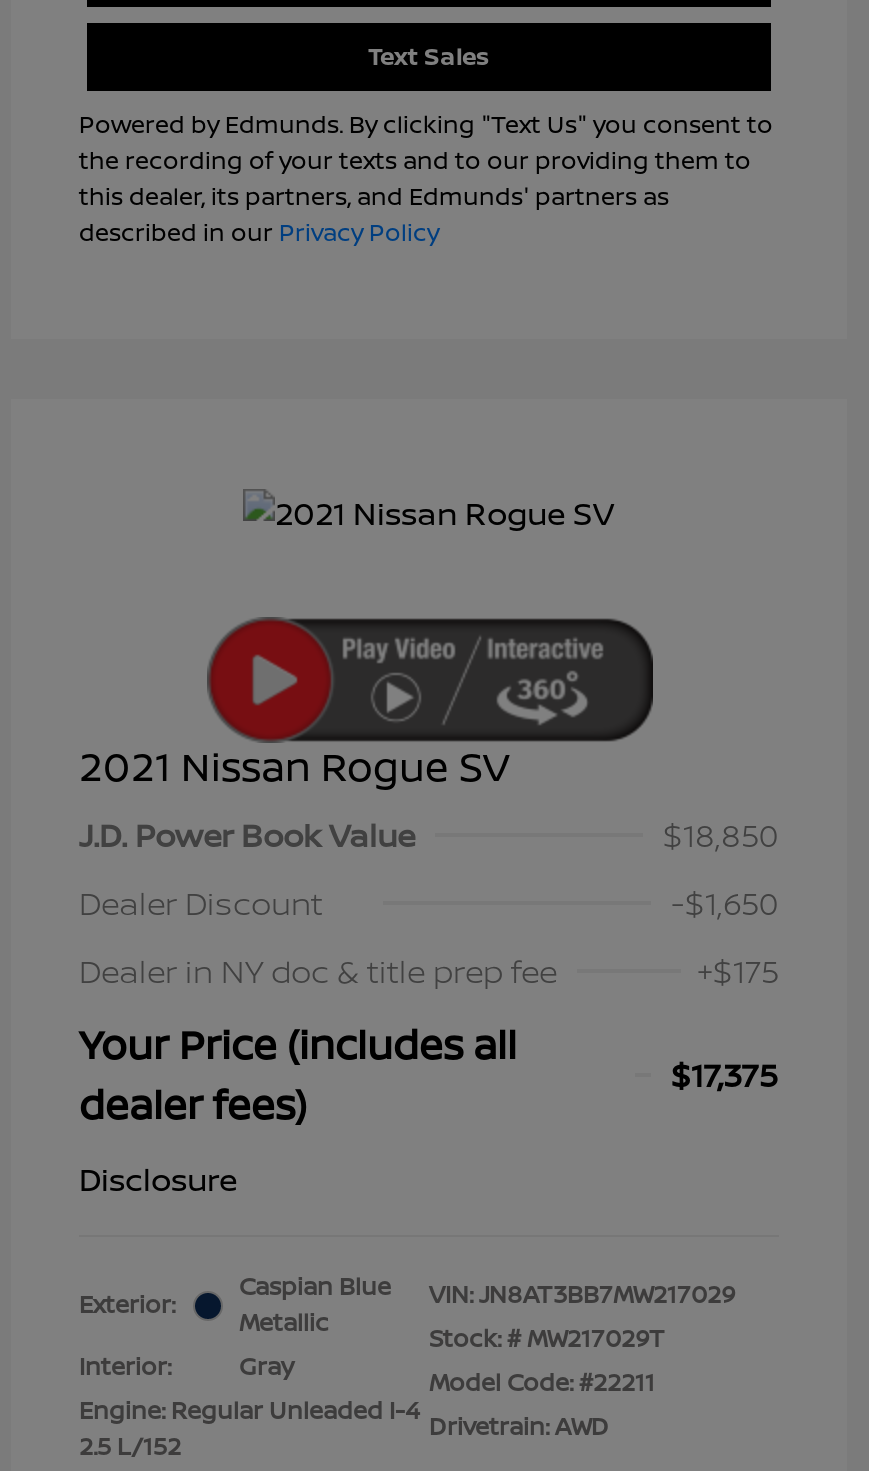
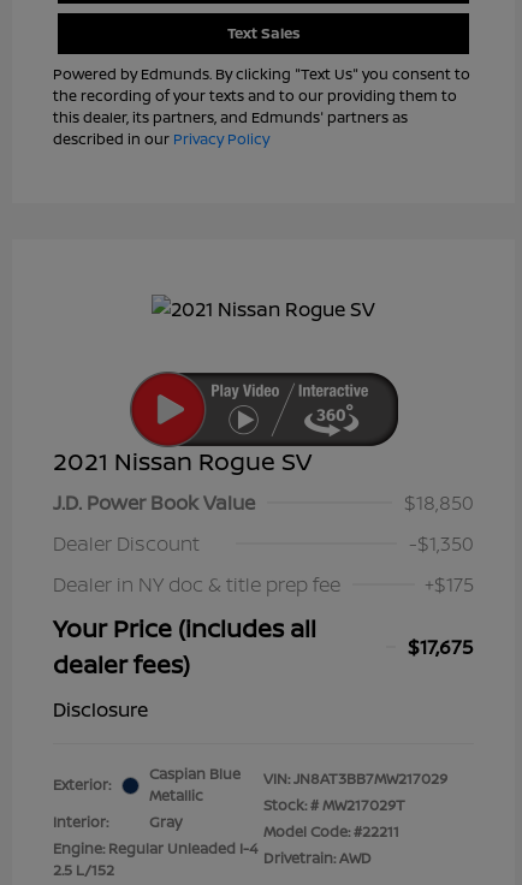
[671,882,779,926] -$1,650 -> [409,531,474,557] -$1,350
[671,1054,779,1098] $17,375 -> [408,634,474,661] $17,675

